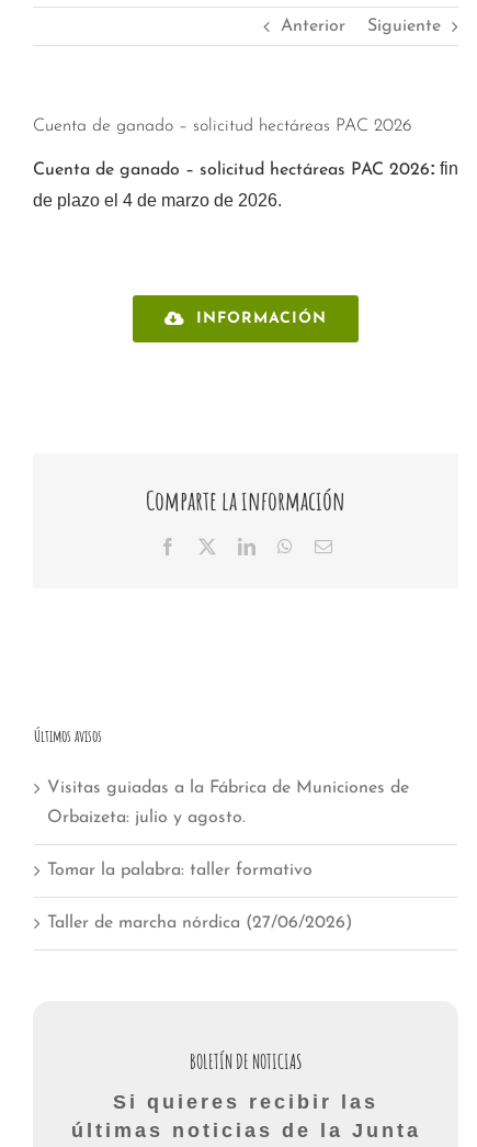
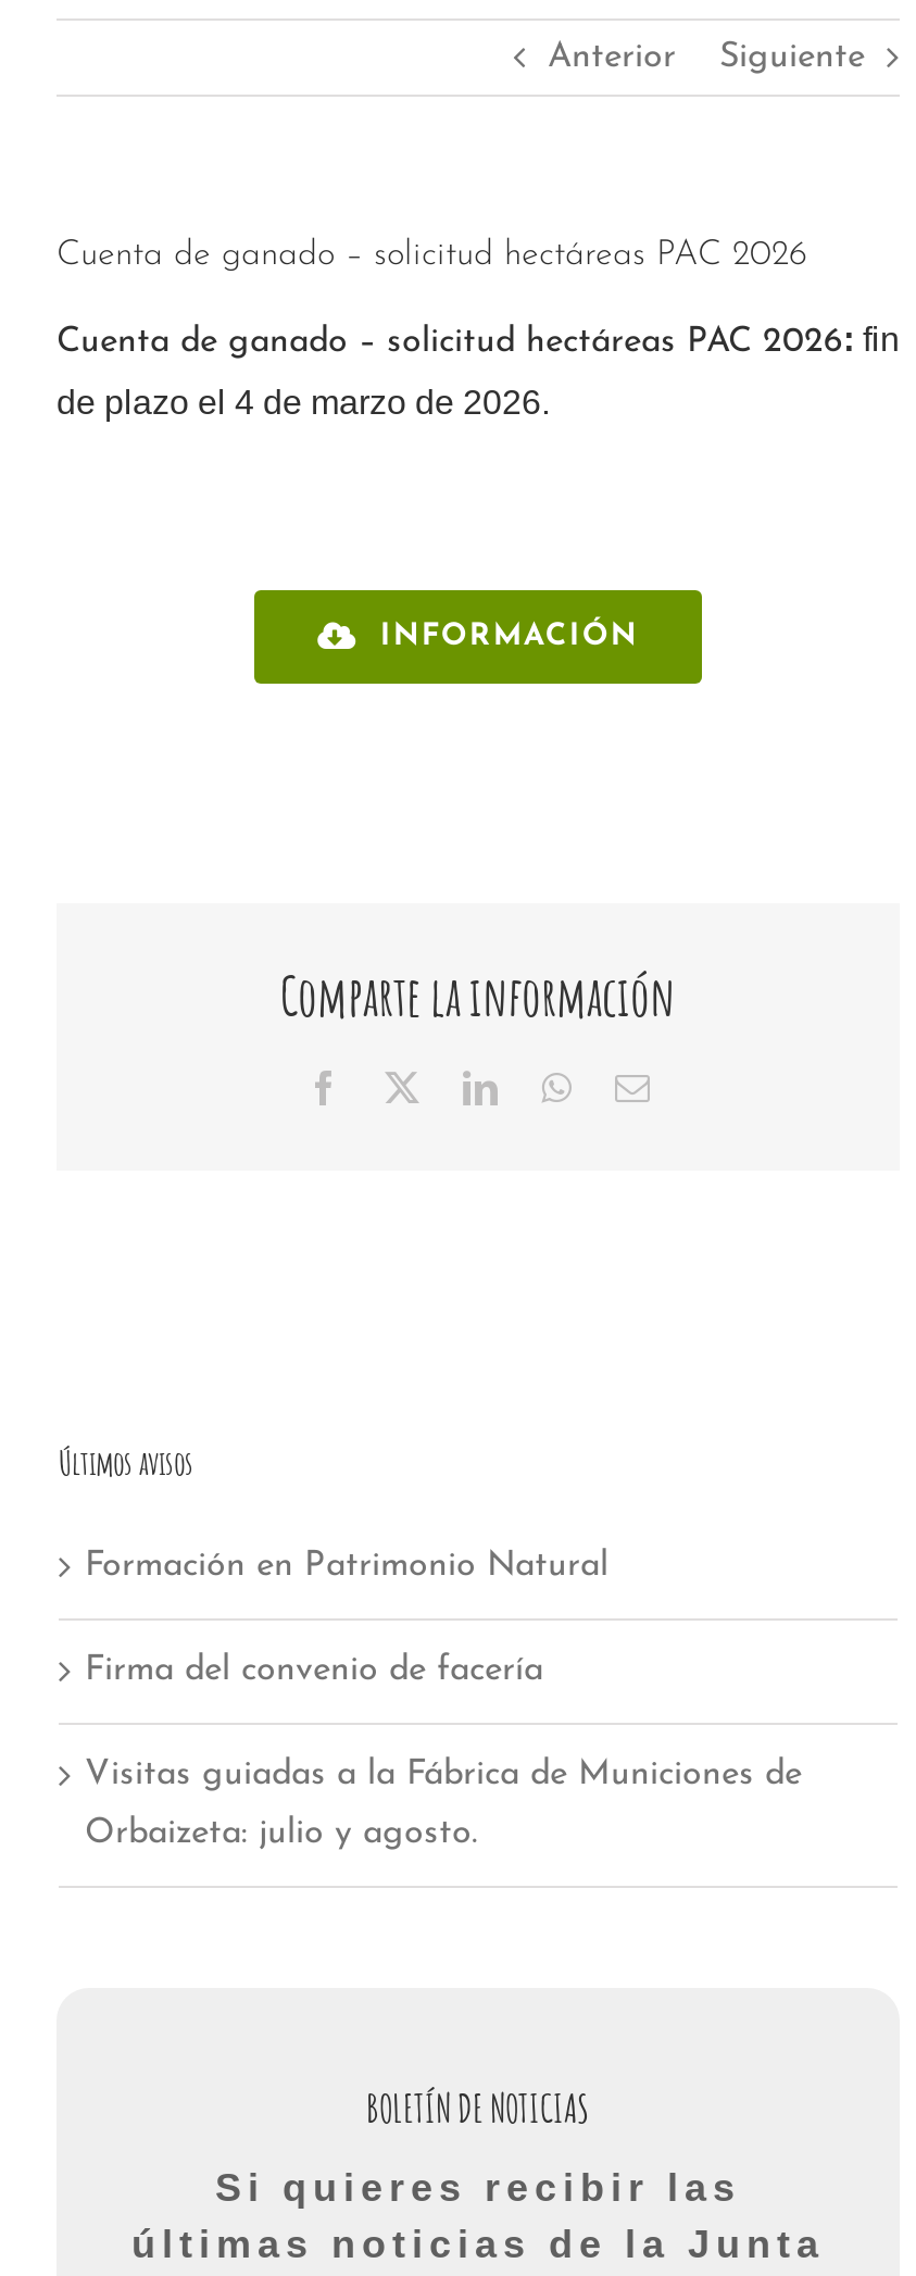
none -> [85,1549,608,1688] Formación en Patrimonio Natural | Firma del convenio de facería
moved [47,779,409,827] -> [85,1758,802,1851]: Visitas guiadas a la Fábrica de Municiones de | Orbaizeta: julio y agosto.
[47,862,352,932] Tomar la palabra: taller formativo | Taller de marcha nórdica (27/06/2026) -> none

